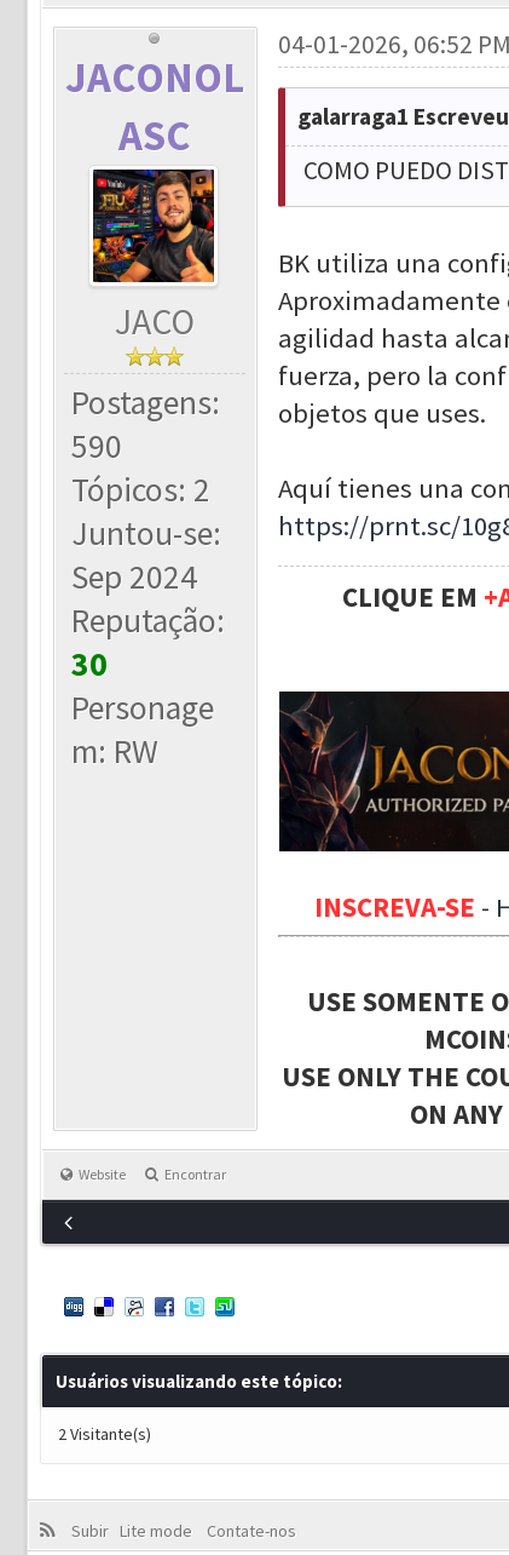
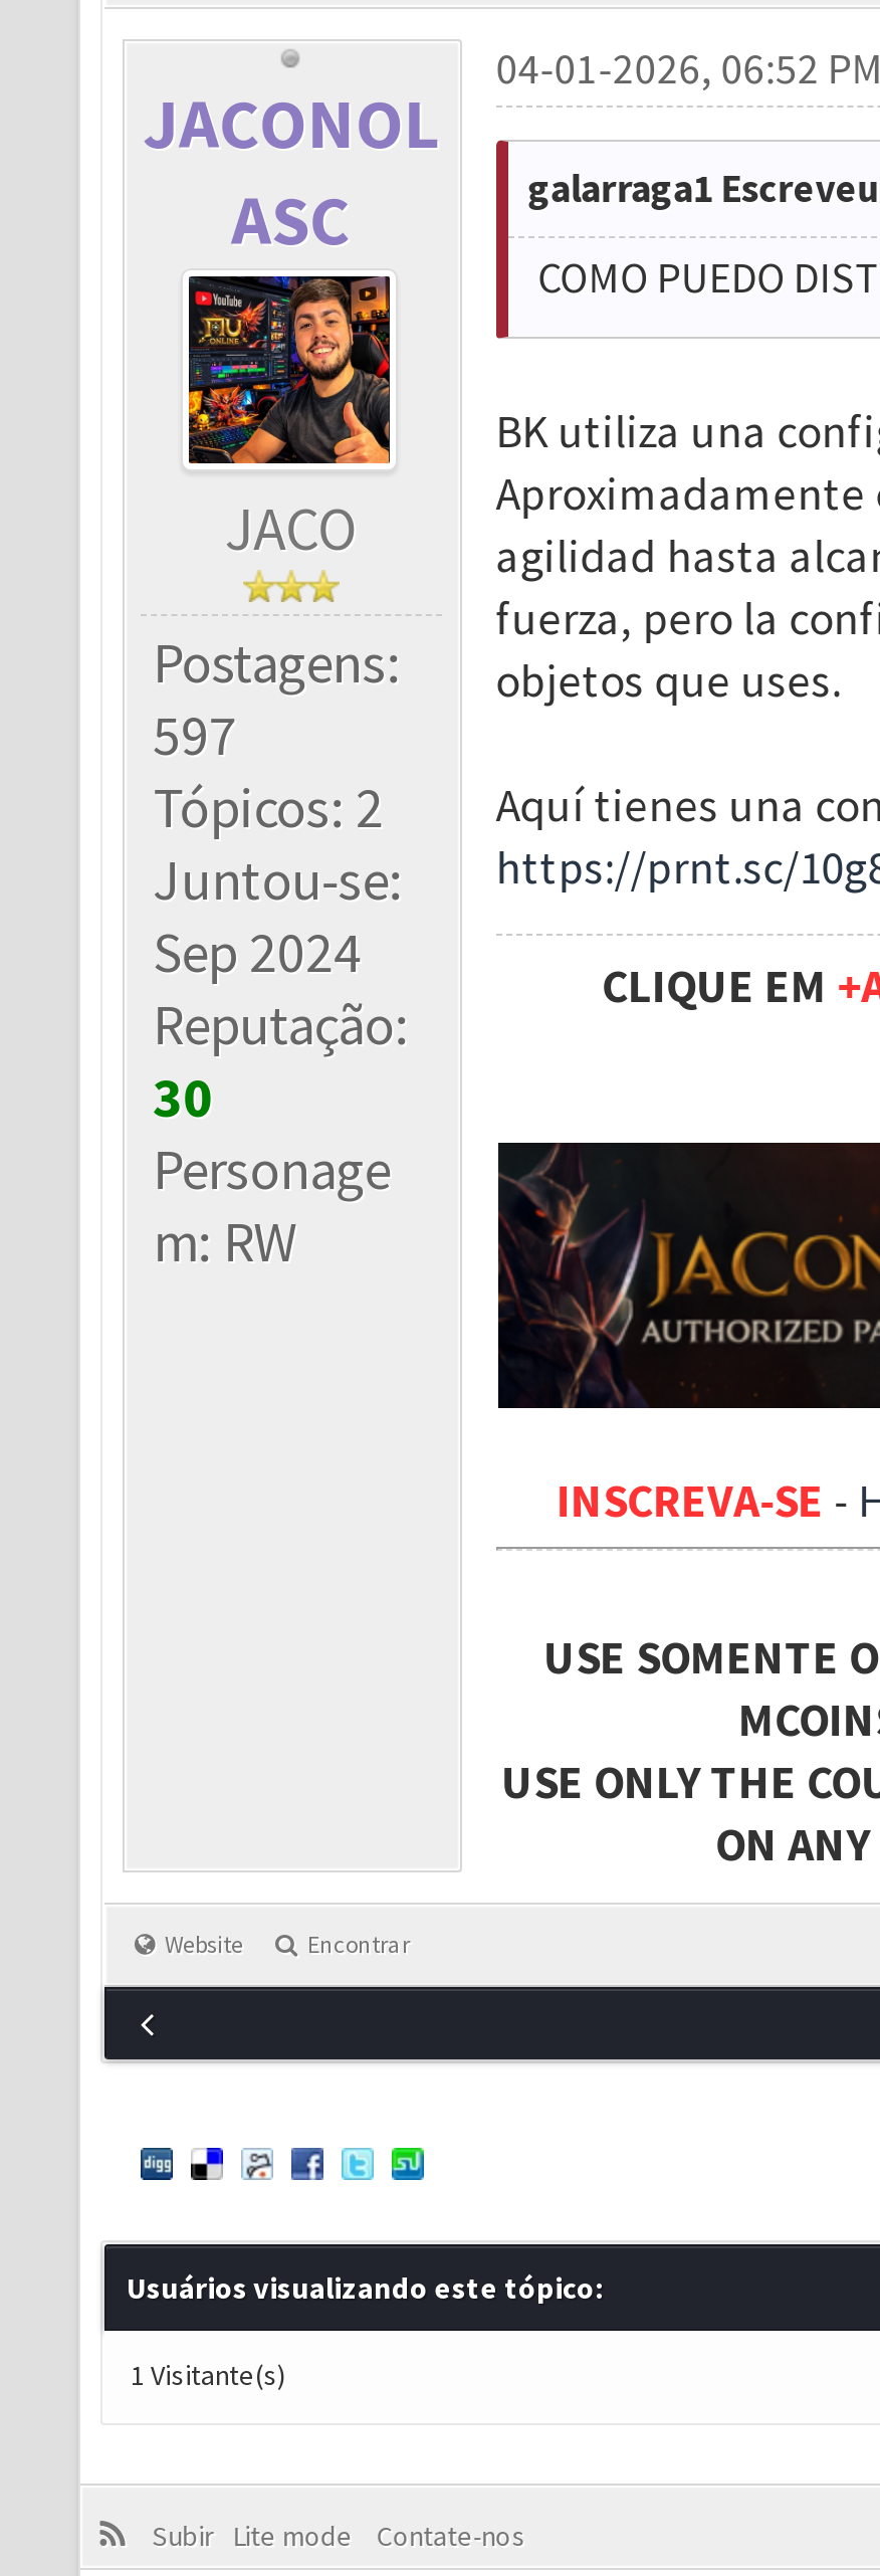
[71,425,122,467] 590 -> [153,701,237,771] 597
[58,1423,151,1445] 2 Visitante(s) -> [131,2357,285,2393] 1 Visitante(s)

